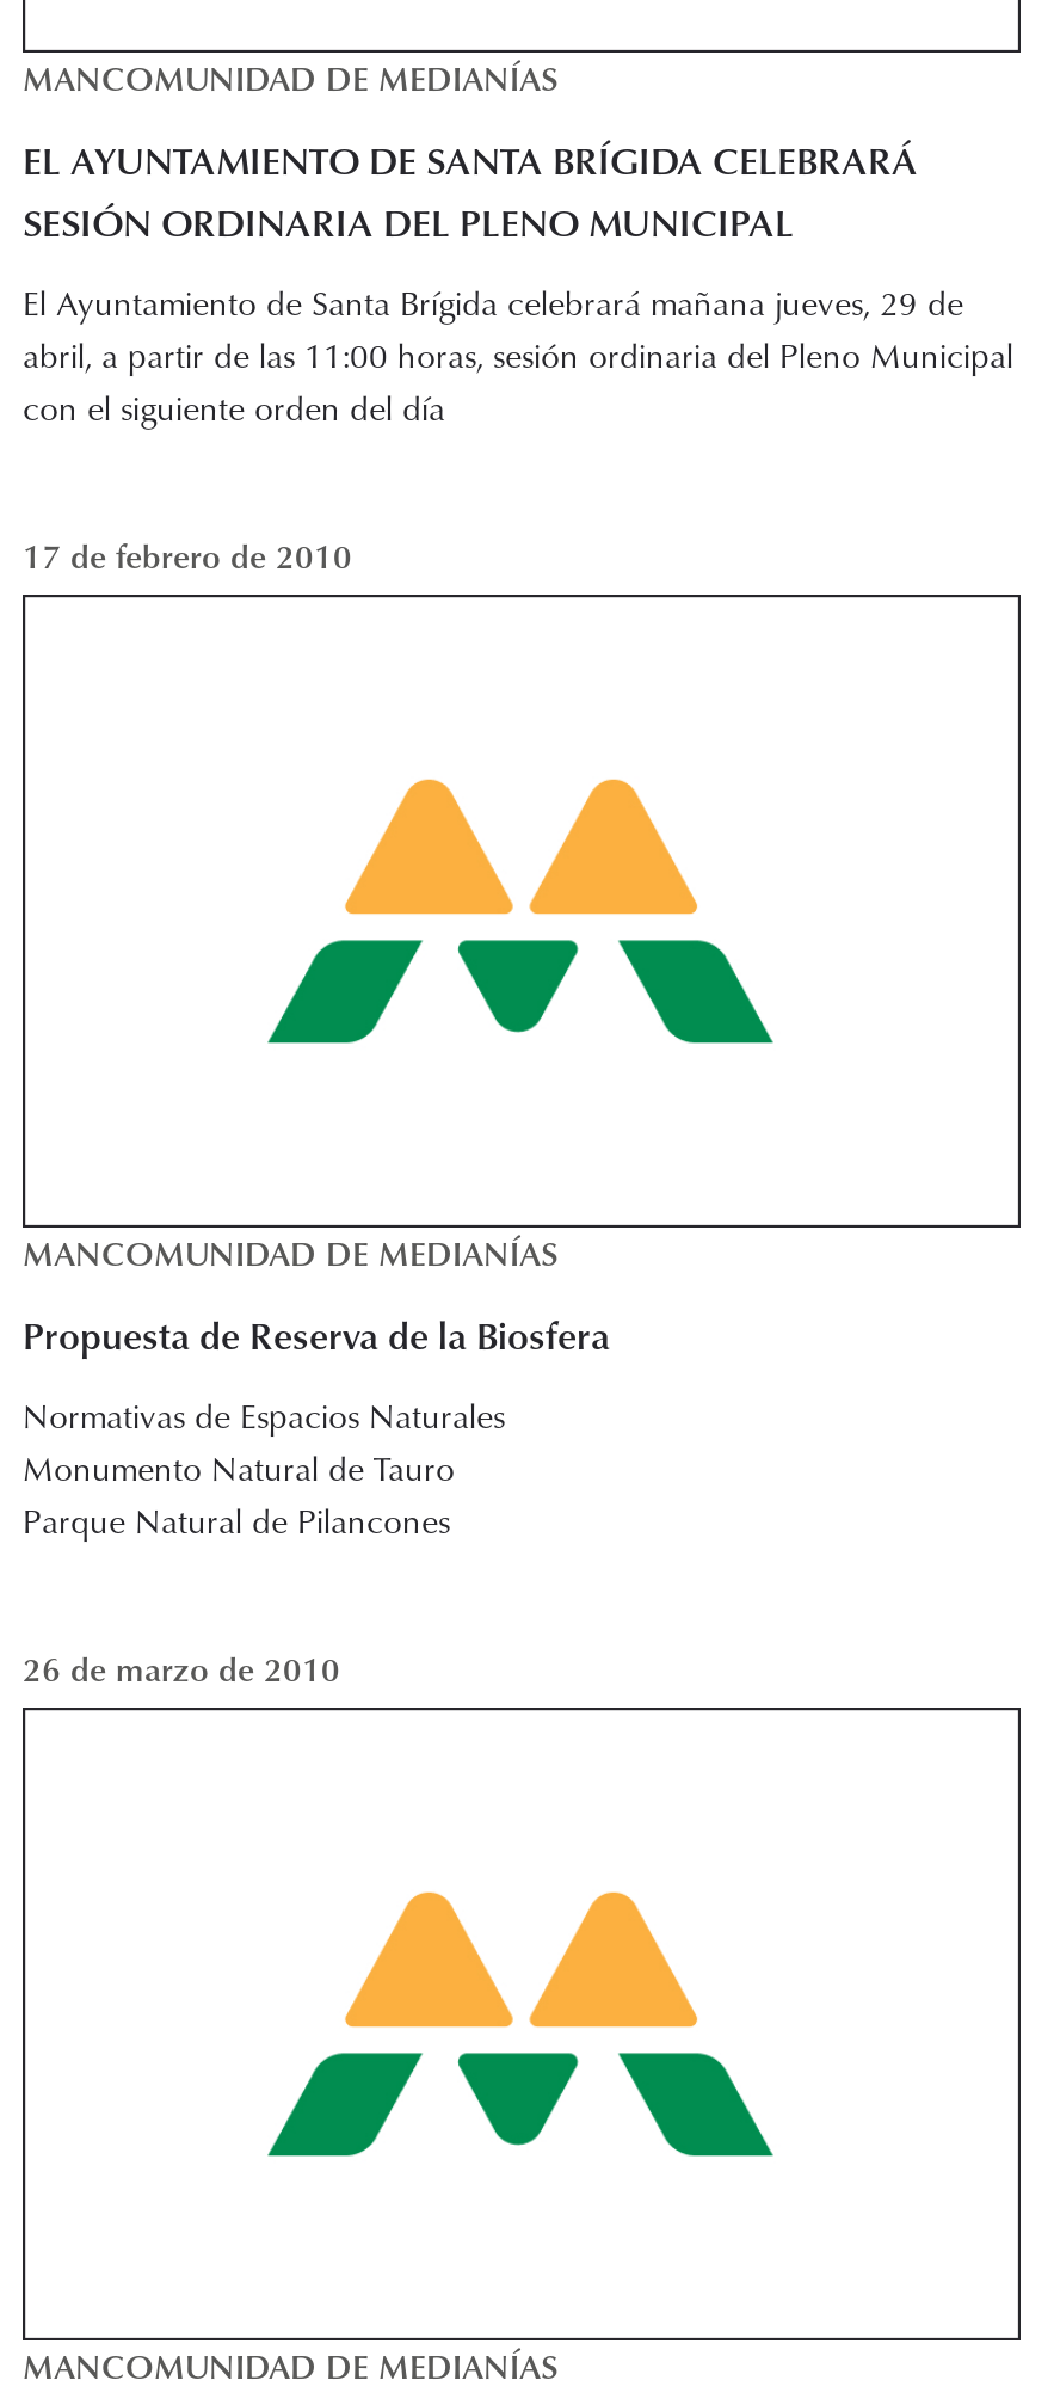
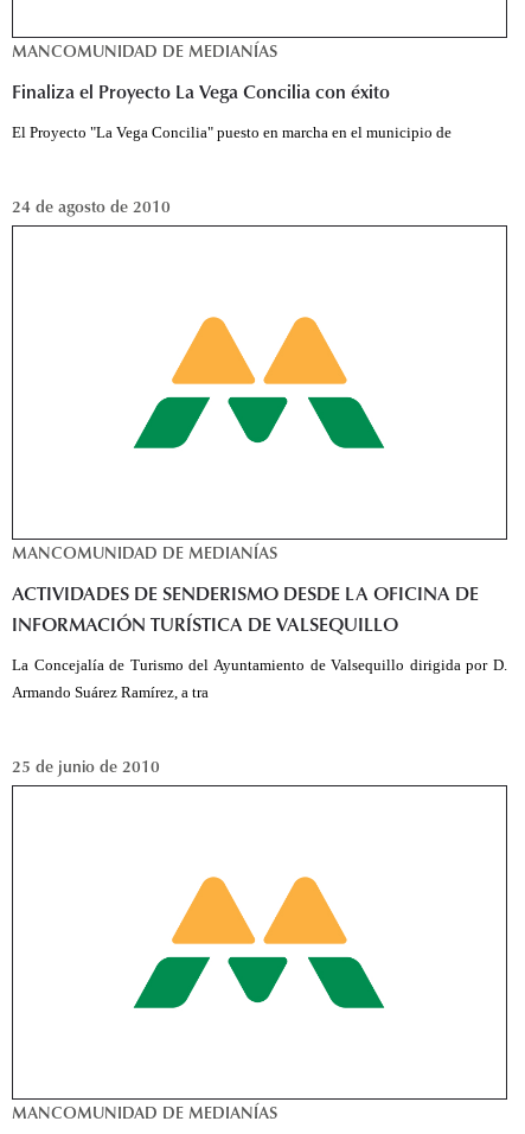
[23,135,918,249] EL AYUNTAMIENTO DE SANTA BRÍGIDA CELEBRARÁ | SESIÓN ORDINARIA DEL PLENO MUNICIPAL -> [12,79,390,105] Finaliza el Proyecto La Vega Concilia con éxito
[23,280,1013,431] El Ayuntamiento de Santa Brígida celebrará mañana jueves, 29 de | abril, a partir de las 11:00 horas, sesión ordinaria del Pleno Municipal | con el siguiente orden del día -> [12,124,452,142] El Proyecto "La Vega Concilia" puesto en marcha en el municipio de
[23,534,352,579] 17 de febrero de 2010 -> [12,195,171,218] 24 de agosto de 2010
[23,1309,610,1691] Propuesta de Reserva de la Biosfera | Normativas de Espacios Naturales | Monumento Natural de Tauro | Parque Natural de Pilancones | 26 de marzo de 2010 -> [12,580,507,777] ACTIVIDADES DE SENDERISMO DESDE LA OFICINA DE | INFORMACIÓN TURÍSTICA DE VALSEQUILLO | La Concejalía de Turismo del Ayuntamiento de Valsequillo dirigida por D. | Armando Suárez Ramírez, a tra | 25 de junio de 2010

